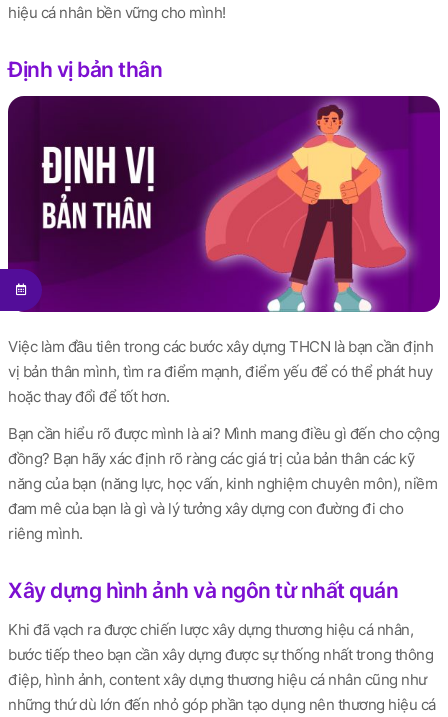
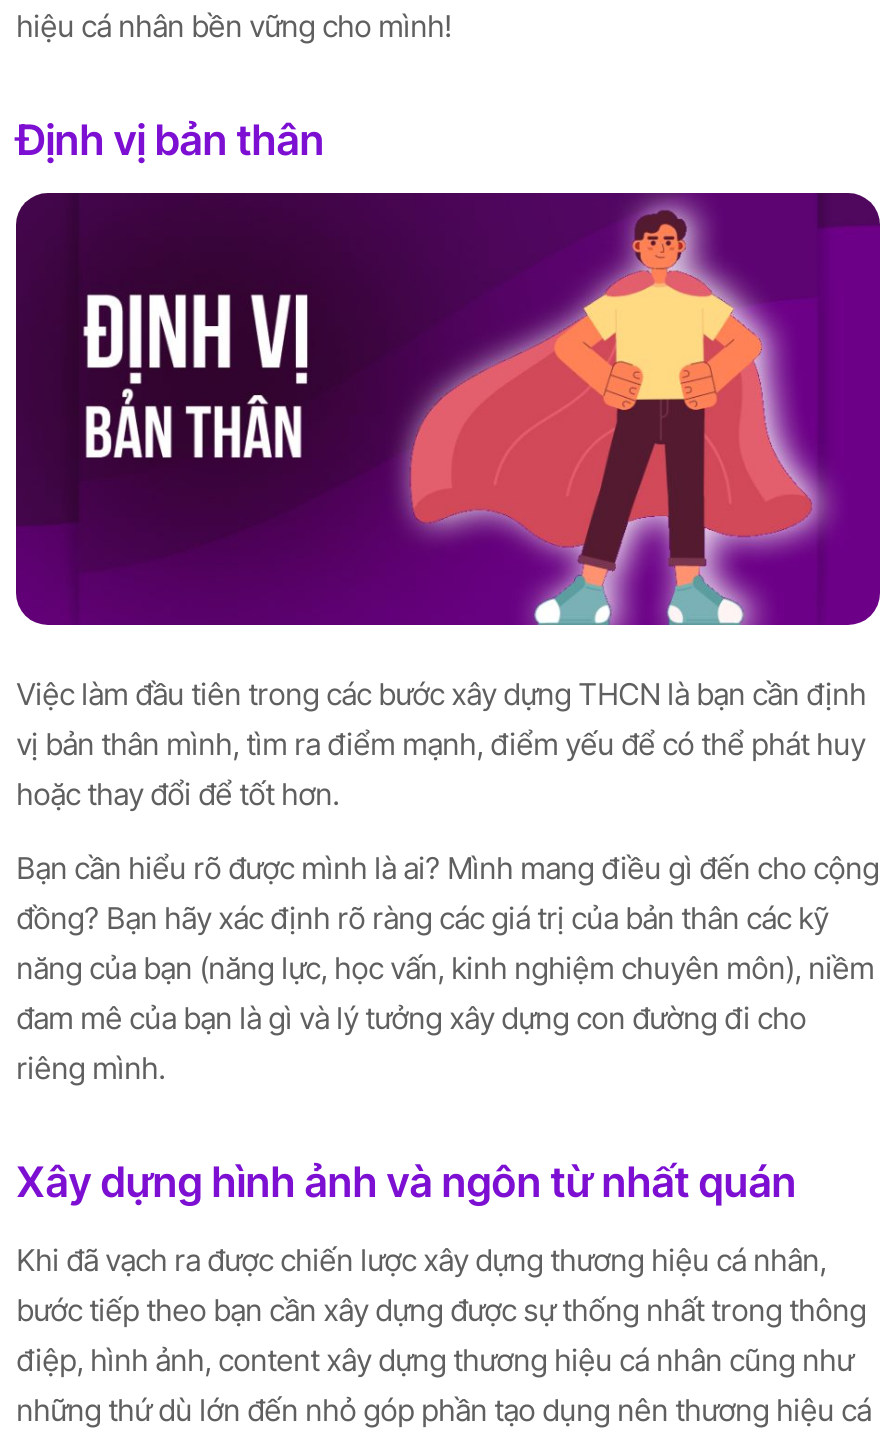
[3,268,41,312] [image] -> [6,538,82,624] [image]

